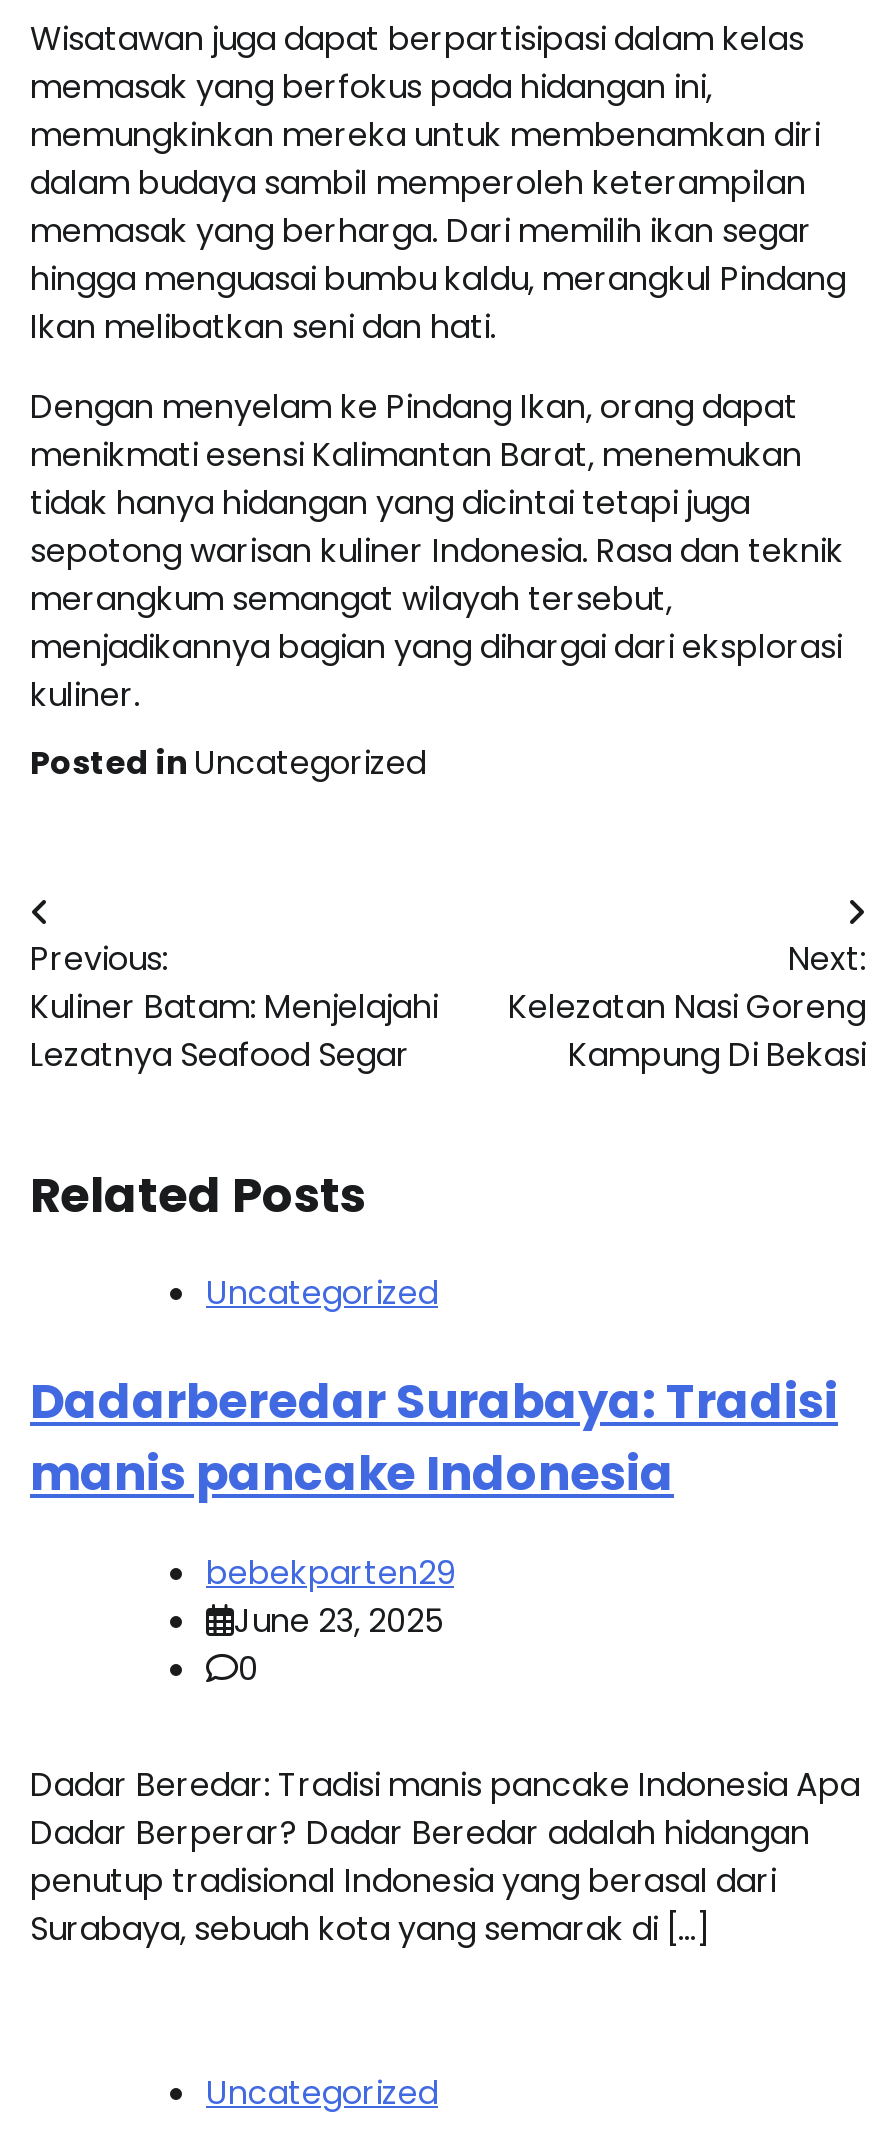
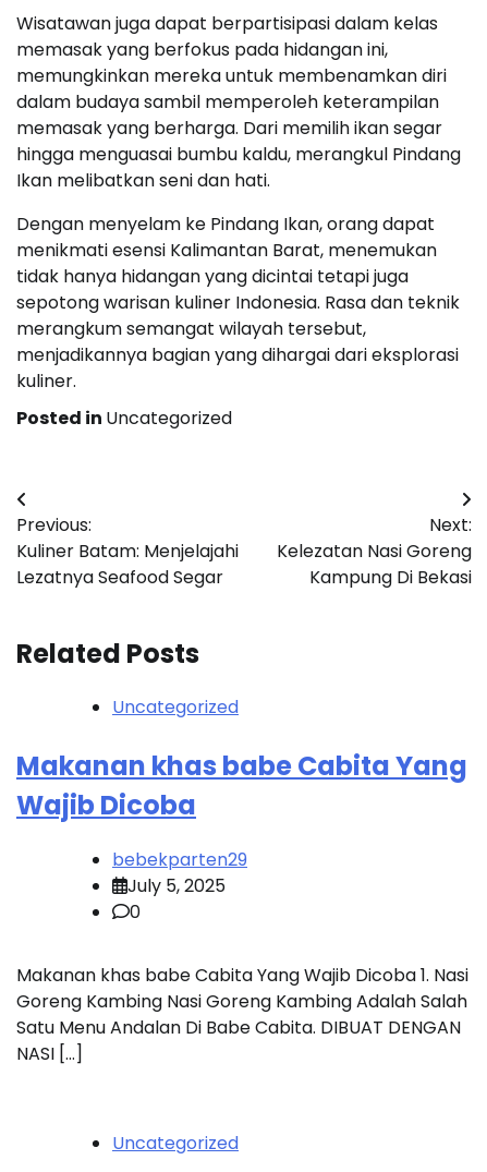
[30,1369,838,1507] Dadarberedar Surabaya: Tradisi | manis pancake Indonesia -> [16,748,467,824] Makanan khas babe Cabita Yang | Wajib Dicoba
[234,1599,444,1645] June 23, 2025 -> [127,874,226,899] July 5, 2025
[30,1763,860,1953] Dadar Beredar: Tradisi manis pancake Indonesia Apa | Dadar Berperar? Dadar Beredar adalah hidangan | penutup tradisional Indonesia yang berasal dari | Surabaya, sebuah kota yang semarak di […] -> [16,963,468,1067] Makanan khas babe Cabita Yang Wajib Dicoba 1. Nasi | Goreng Kambing Nasi Goreng Kambing Adalah Salah | Satu Menu Andalan Di Babe Cabita. DIBUAT DENGAN | NASI […]

